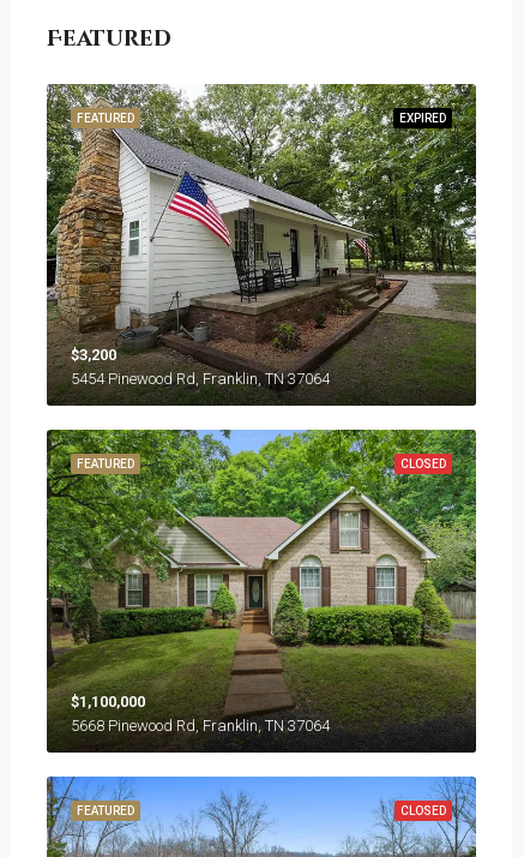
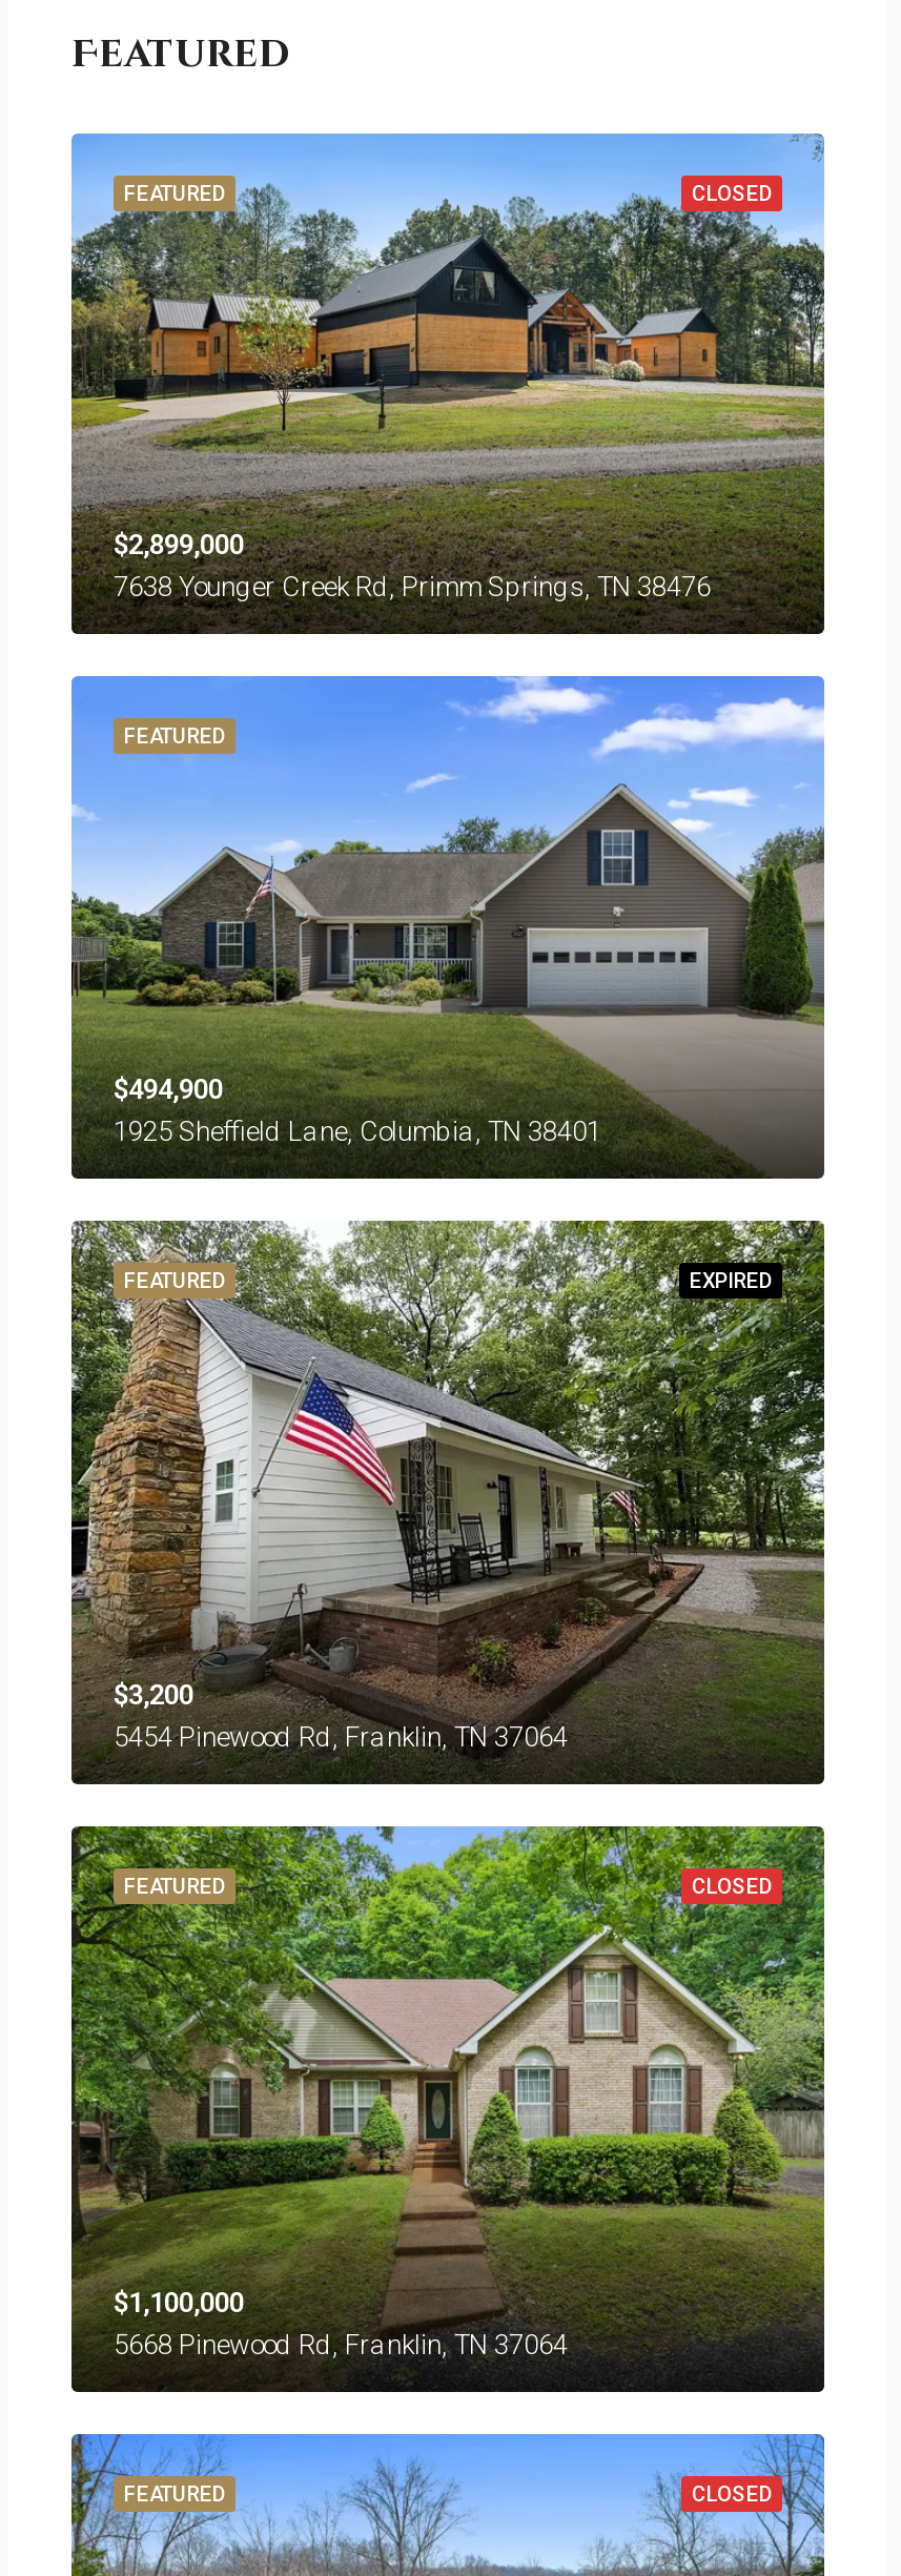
none -> [69,131,826,636] [image] | CLOSED | FEATURED
none -> [69,674,826,1181] [image] | FEATURED
none -> [114,529,711,603] $2,899,000 | 7638 Younger Creek Rd, Primm Springs, TN 38476
none -> [114,1074,601,1147] $494,900 | 1925 Sheffield Lane, Columbia, TN 38401

